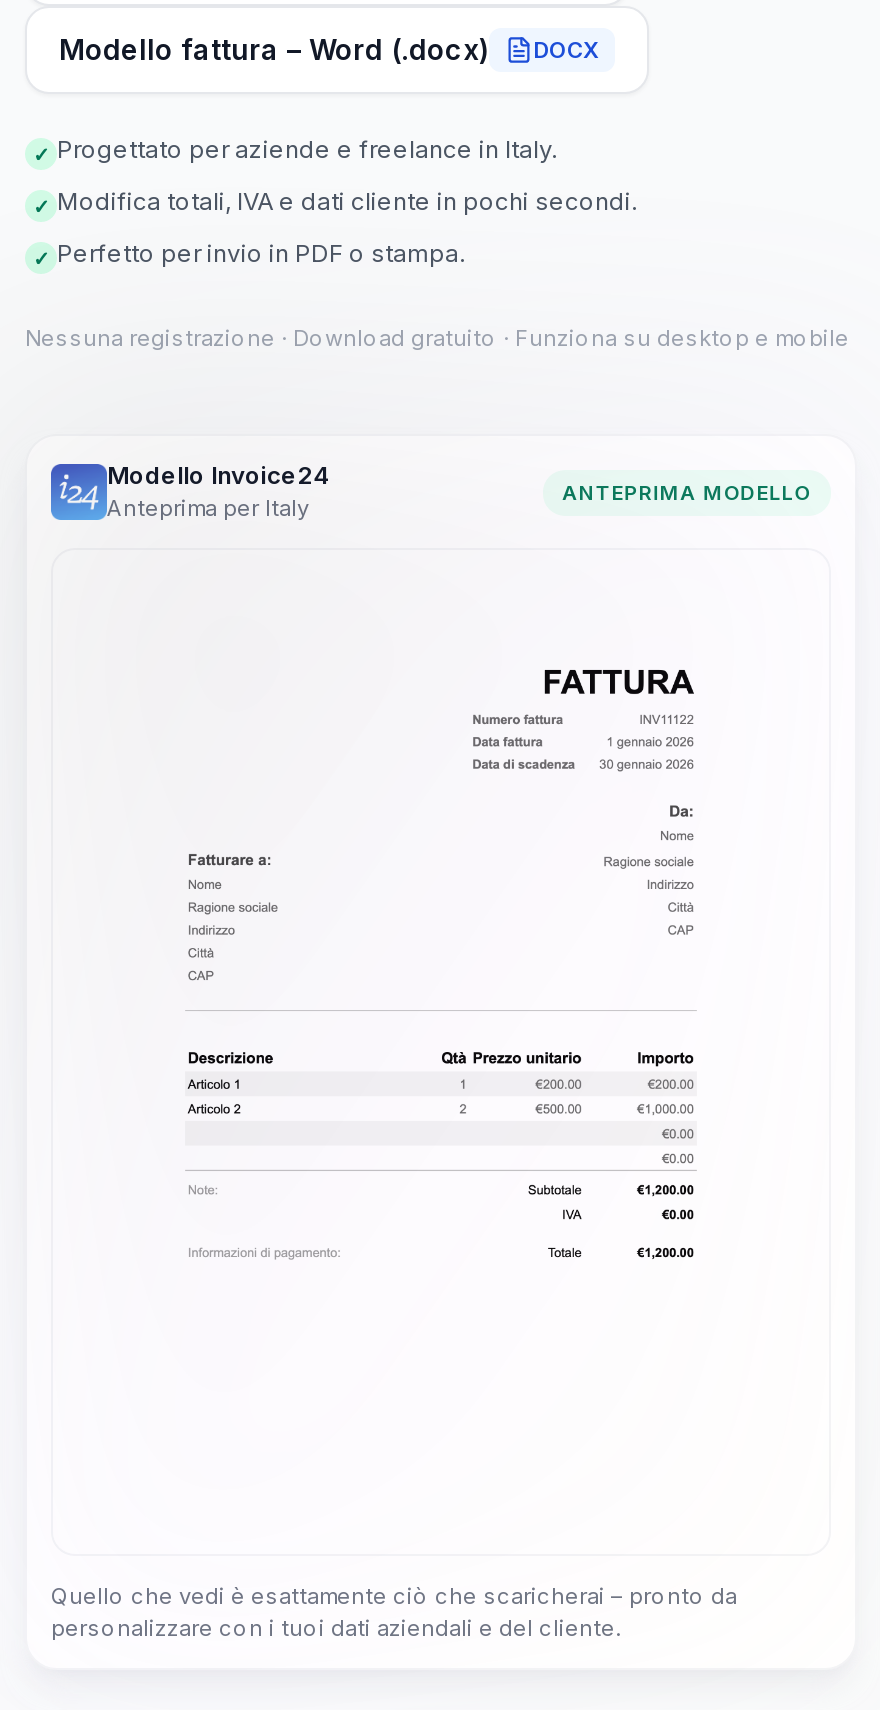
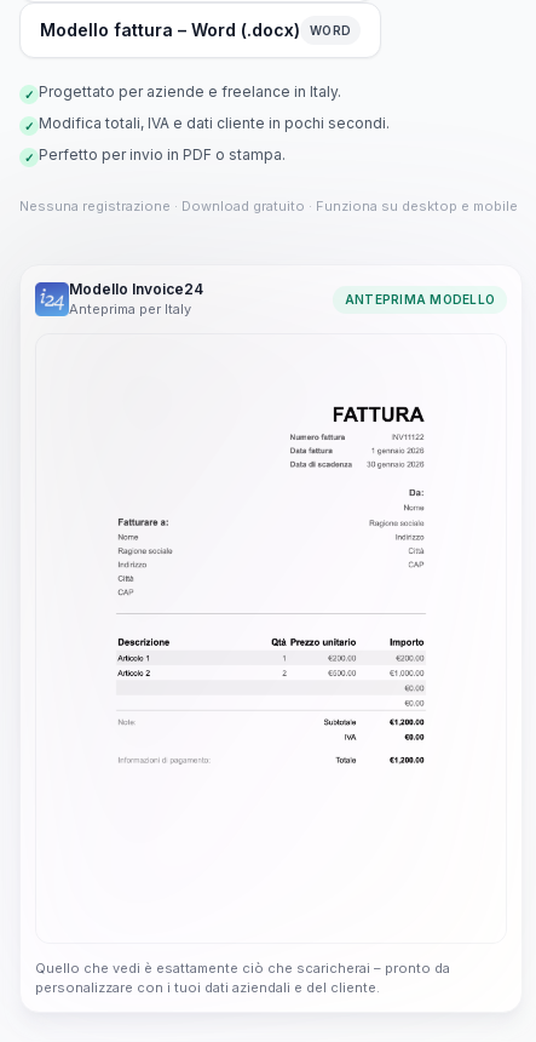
[533,35,599,63] DOCX -> [310,23,351,38] WORD

